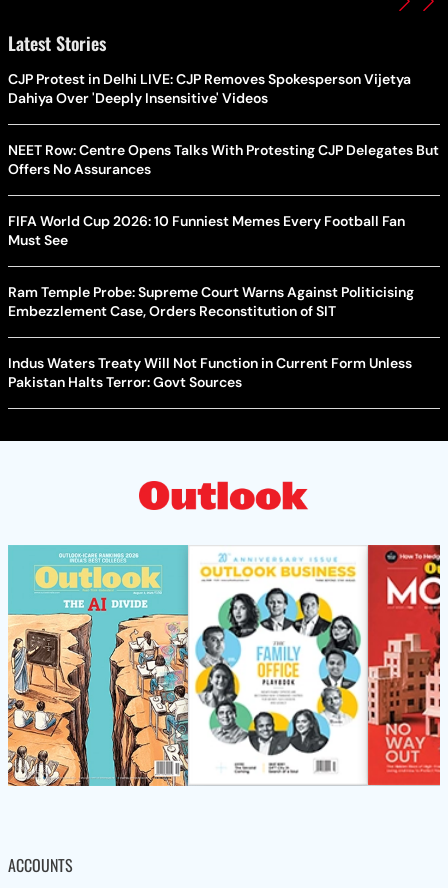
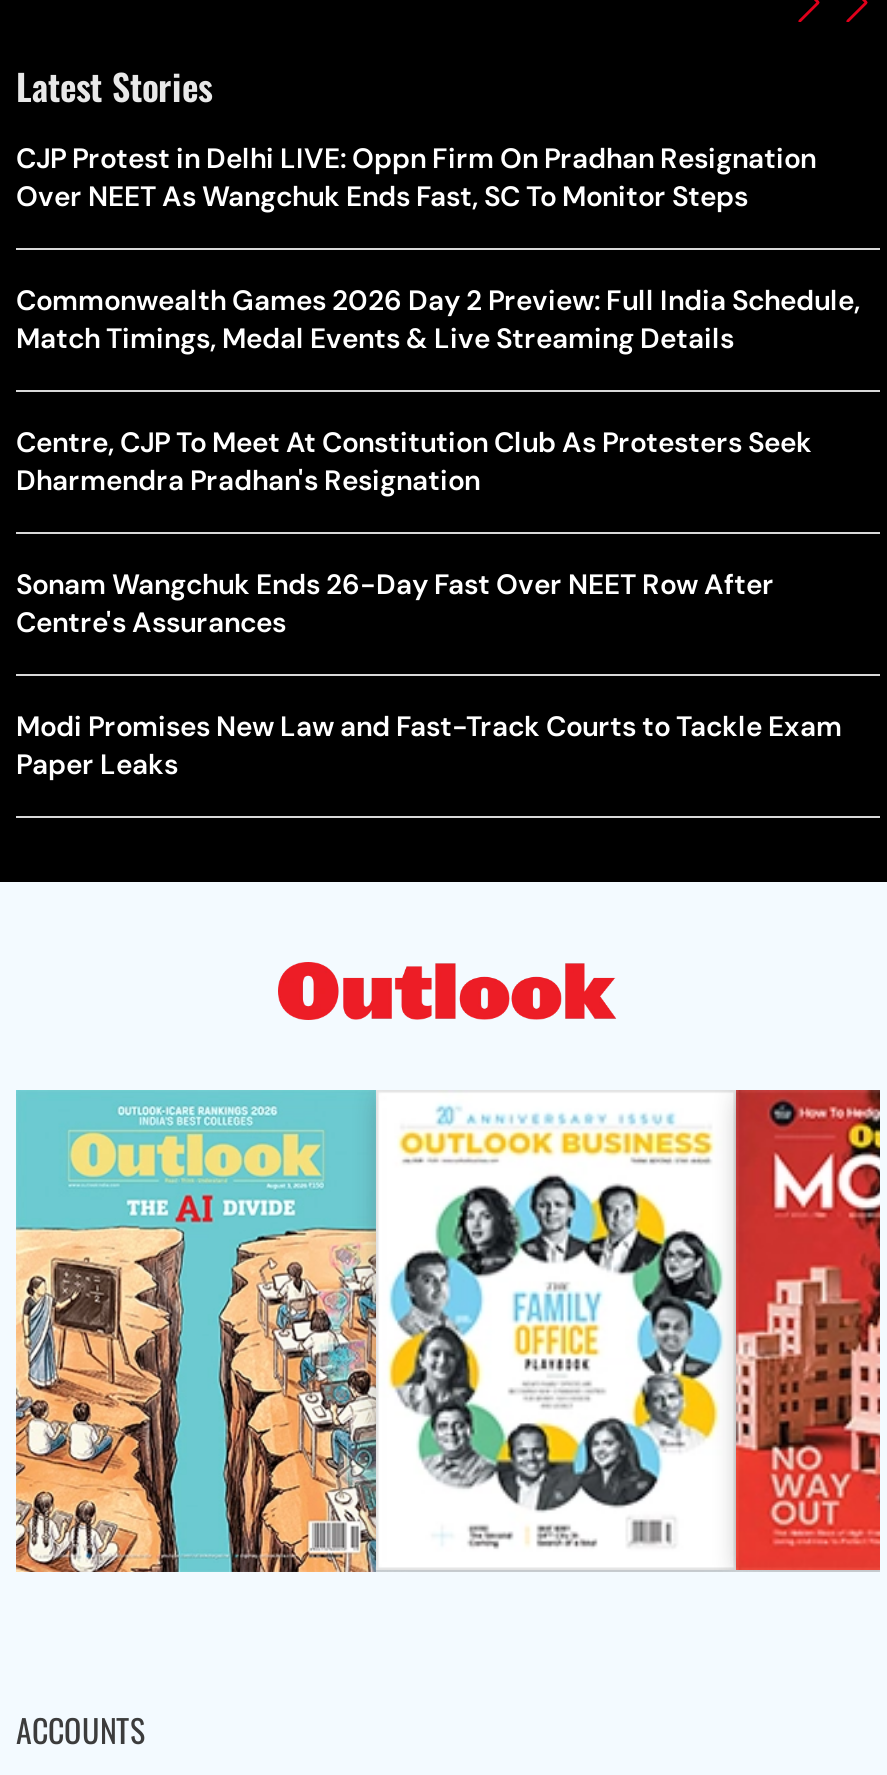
[8,70,411,107] CJP Protest in Delhi LIVE: CJP Removes Spokesperson Vijetya | Dahiya Over 'Deeply Insensitive' Videos -> [16,140,816,214] CJP Protest in Delhi LIVE: Oppn Firm On Pradhan Resignation | Over NEET As Wangchuk Ends Fast, SC To Monitor Steps
[8,141,439,178] NEET Row: Centre Opens Talks With Protesting CJP Delegates But | Offers No Assurances -> [16,282,860,356] Commonwealth Games 2026 Day 2 Preview: Full India Schedule, | Match Timings, Medal Events & Live Streaming Details
[8,212,405,249] FIFA World Cup 2026: 10 Funniest Memes Every Football Fan | Must See -> [16,424,812,498] Centre, CJP To Meet At Constitution Club As Protesters Seek | Dharmendra Pradhan's Resignation
[8,283,414,320] Ram Temple Probe: Supreme Court Warns Against Politicising | Embezzlement Case, Orders Reconstitution of SIT -> [16,566,774,640] Sonam Wangchuk Ends 26-Day Fast Over NEET Row After | Centre's Assurances
[8,354,412,391] Indus Waters Treaty Will Not Function in Current Form Unless | Pakistan Halts Terror: Govt Sources -> [16,708,842,782] Modi Promises New Law and Fast-Track Courts to Tackle Exam | Paper Leaks

